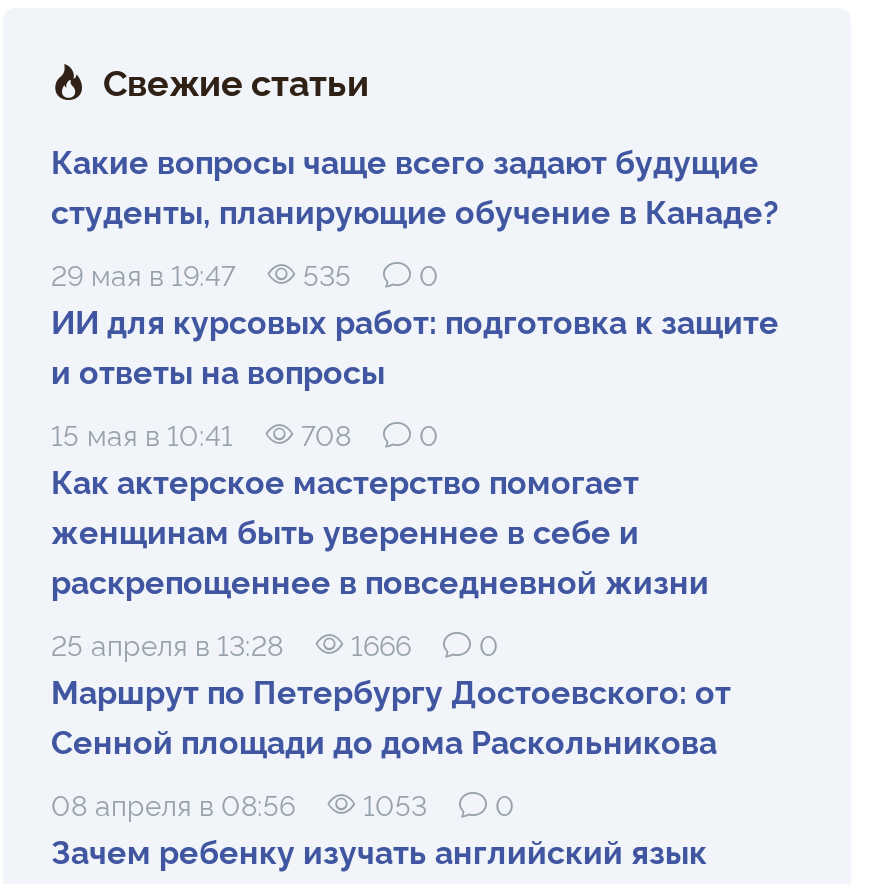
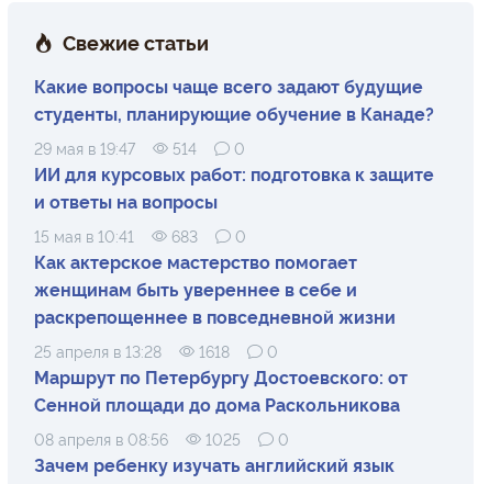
[303,253,351,291] 535 -> [173,137,197,157] 514
[301,413,351,451] 708 -> [171,224,198,245] 683
[351,623,411,661] 1666 -> [199,340,230,361] 1618
[363,783,427,821] 1053 -> [205,427,241,448] 1025

